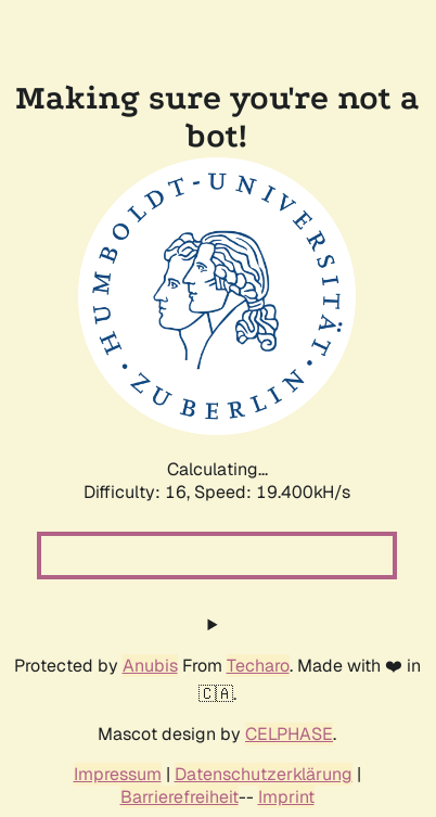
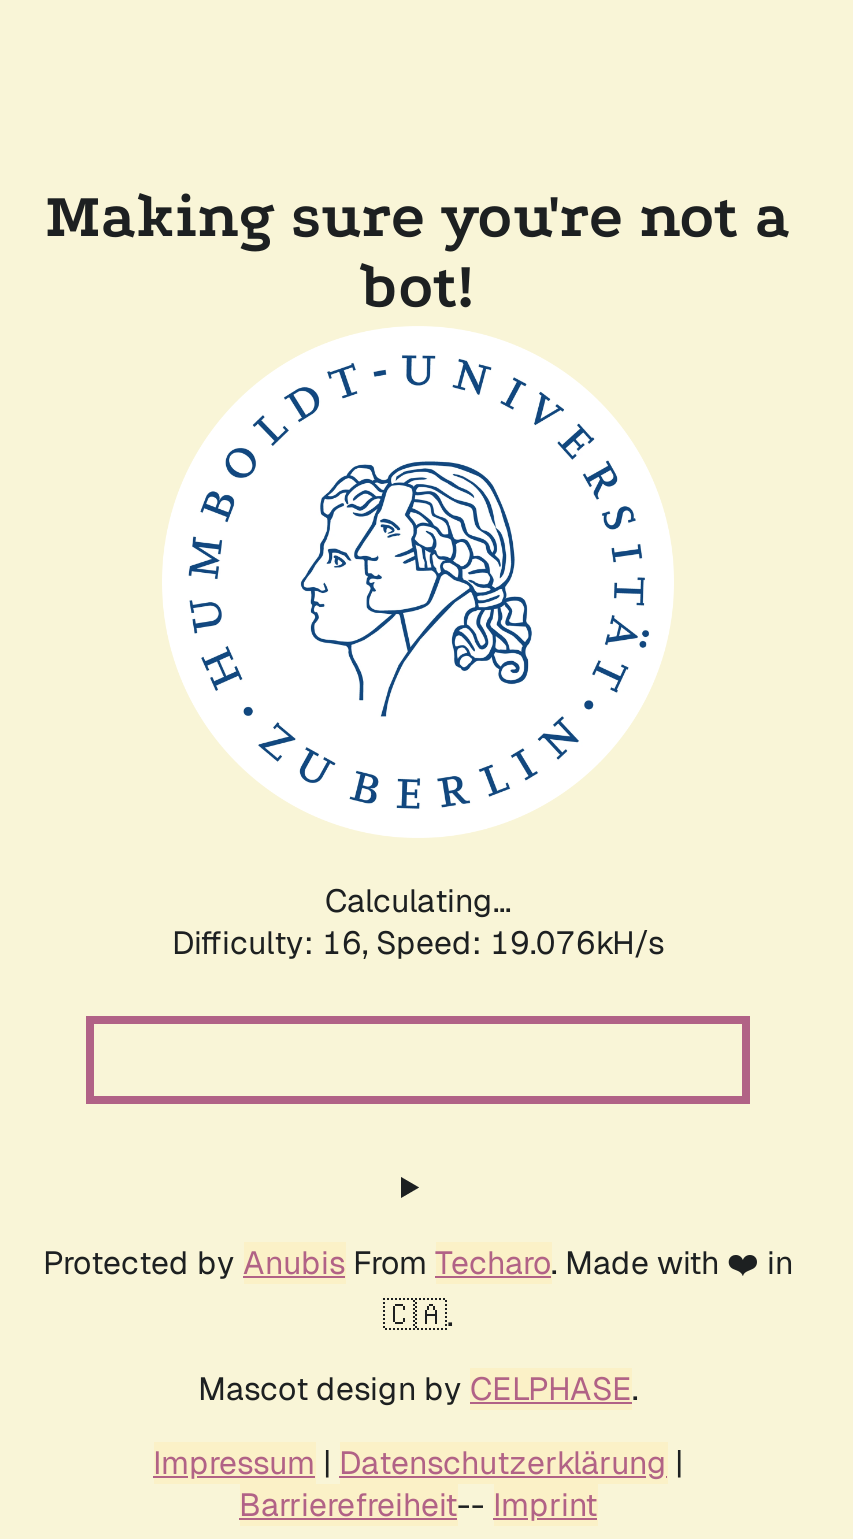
[84,481,350,503] Difficulty: 16, Speed: 19.400kH/s -> [172,922,664,964] Difficulty: 16, Speed: 19.076kH/s

